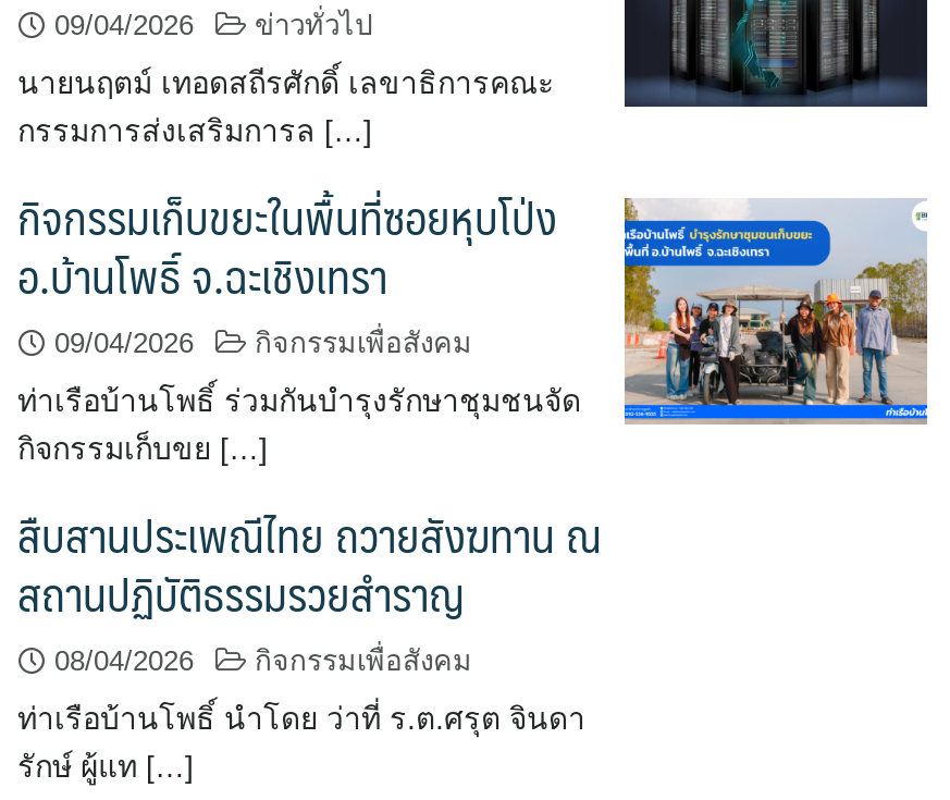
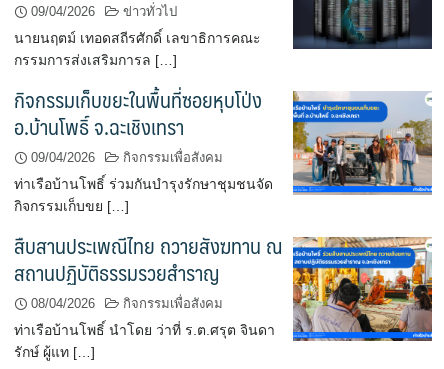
none -> [292,236,433,342] [image]

